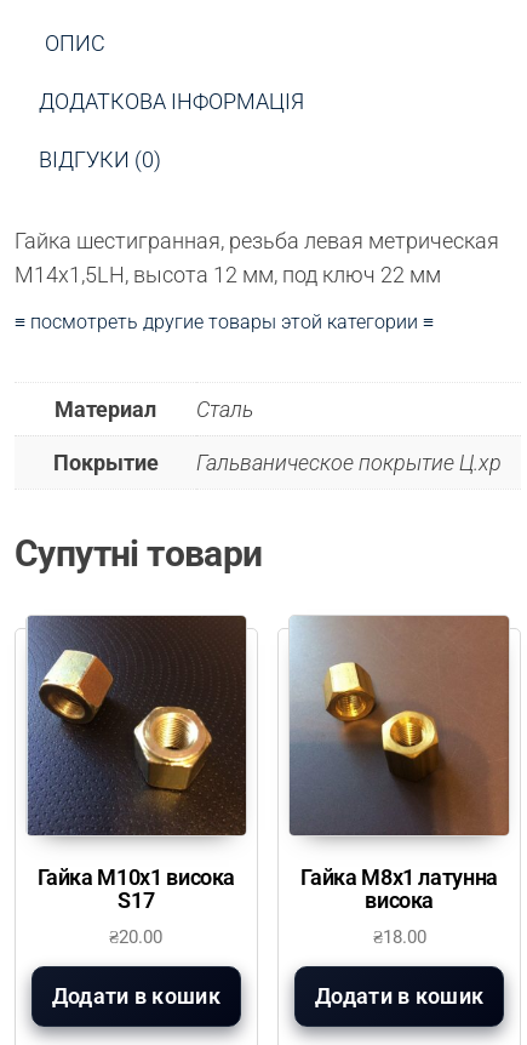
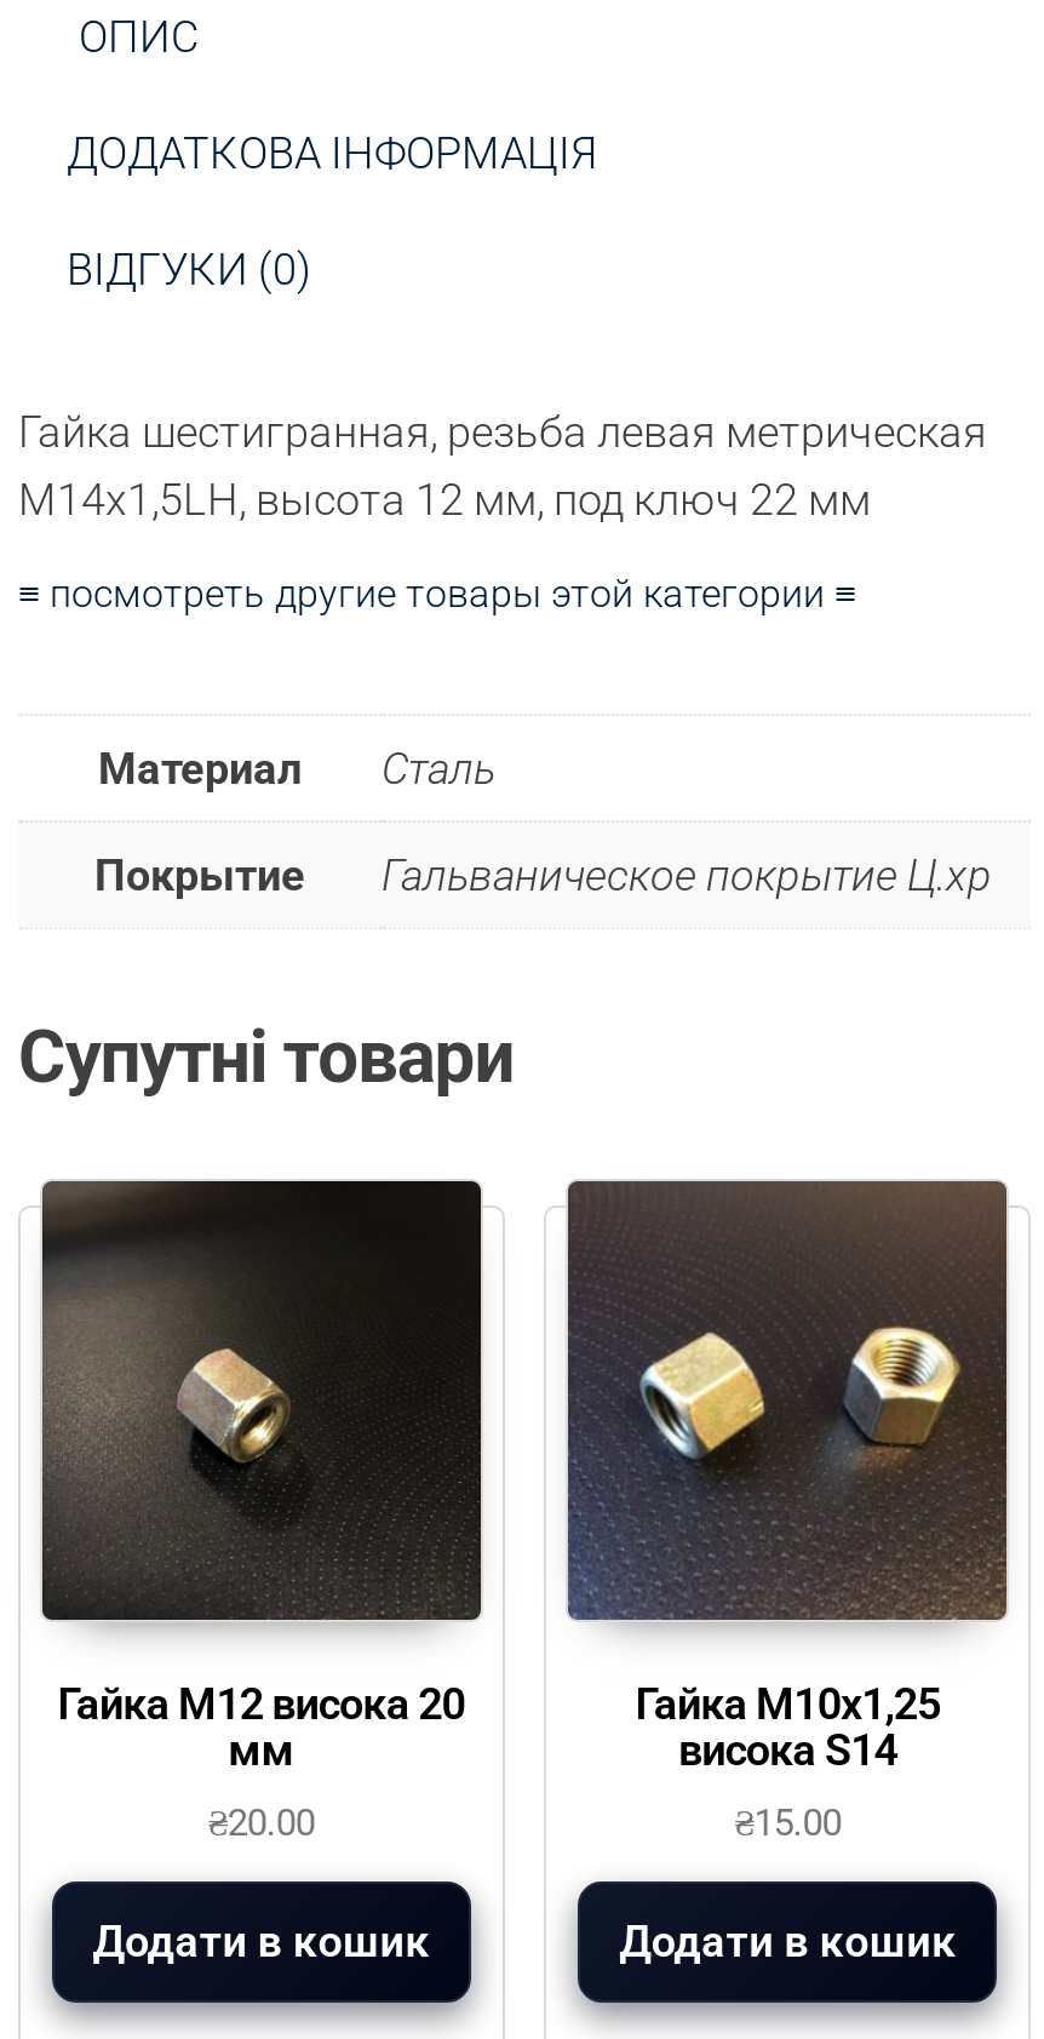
[27,616,245,912] [image] | Гайка М10х1 висока | S17 -> [40,1181,476,1774] [image] | Гайка М12 висока 20 | мм
[290,616,509,912] [image] | Гайка М8х1 латунна | висока -> [566,1179,1006,1774] [image] | Гайка М10х1,25 | висока S14
[373,926,426,947] ₴18.00 -> [734,1800,841,1844] ₴15.00

